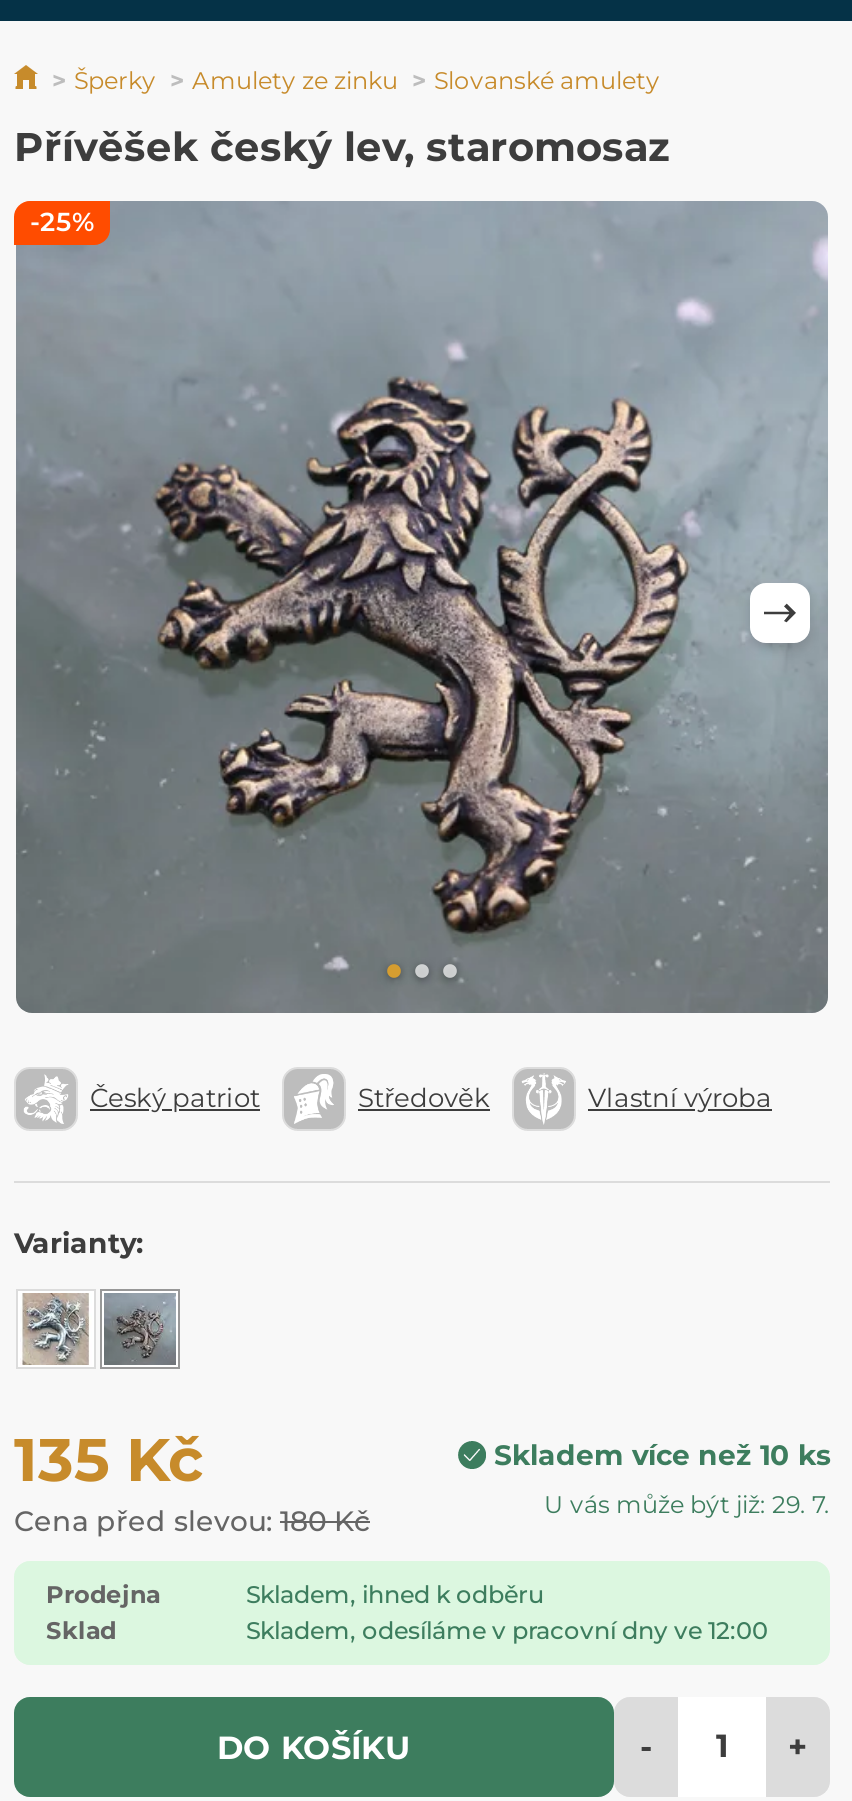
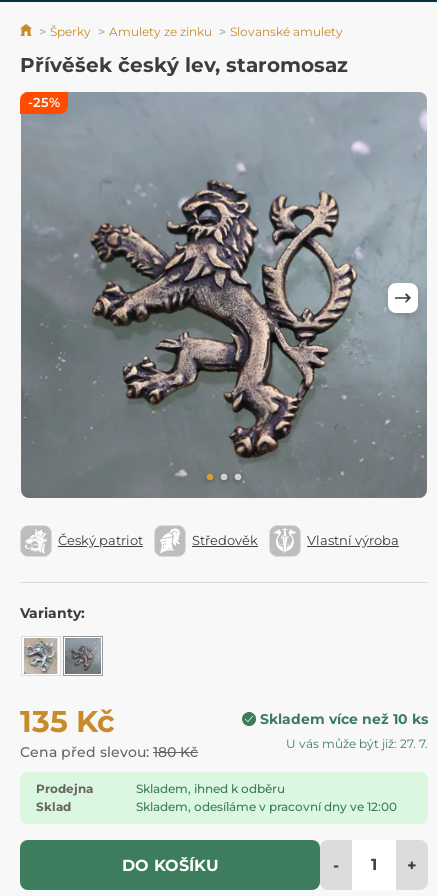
[544,1489,830,1519] U vás může být již: 29. 7. -> [286,736,428,751] U vás může být již: 27. 7.

